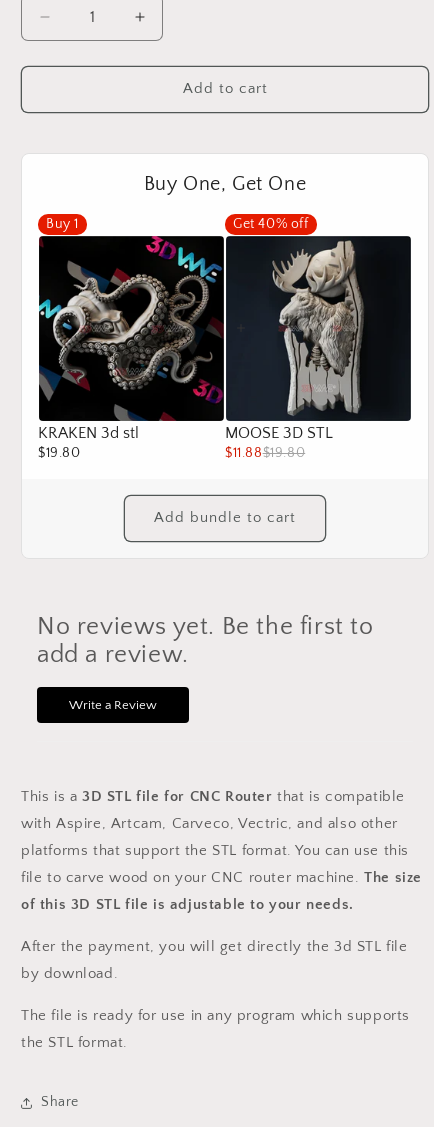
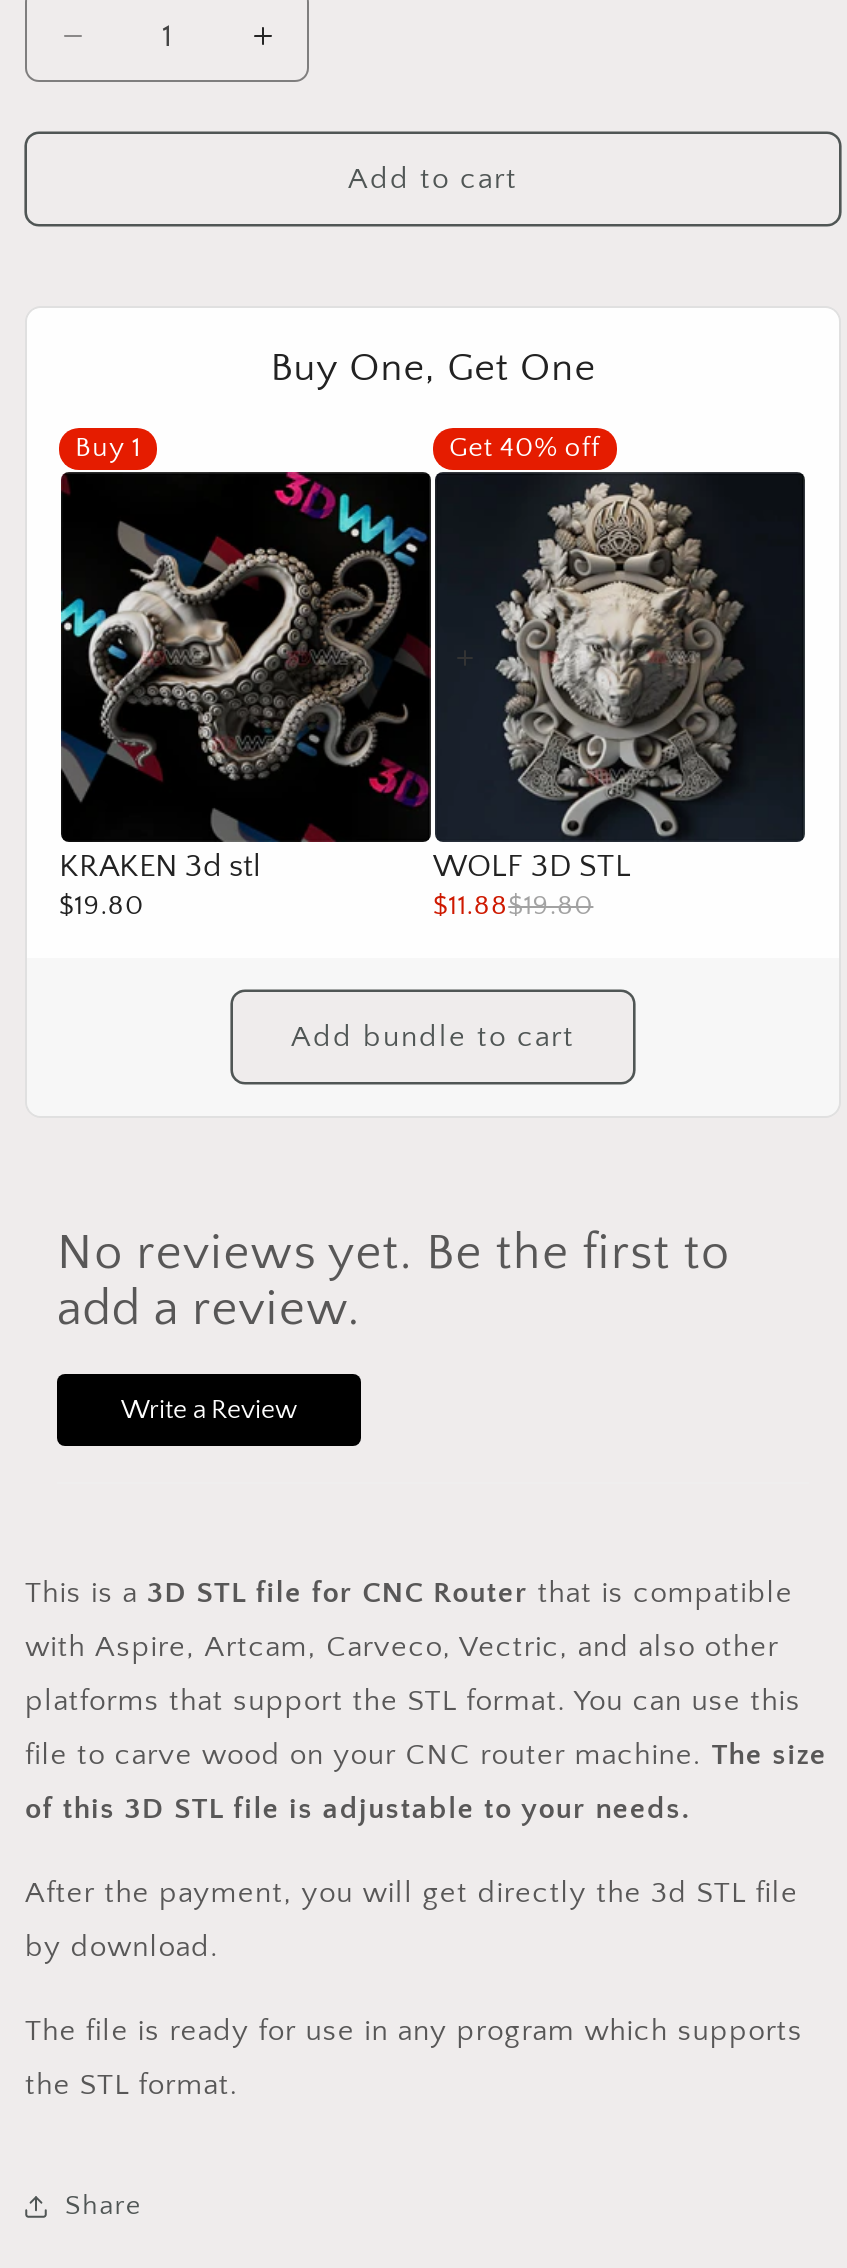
[225,240,379,442] [image] | MOOSE 3D STL -> [433,482,743,884] [image] | WOLF 3D STL

